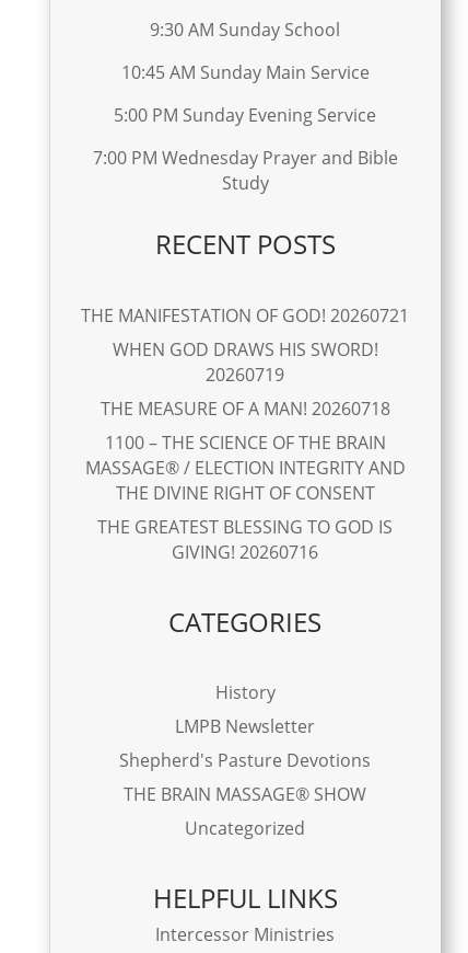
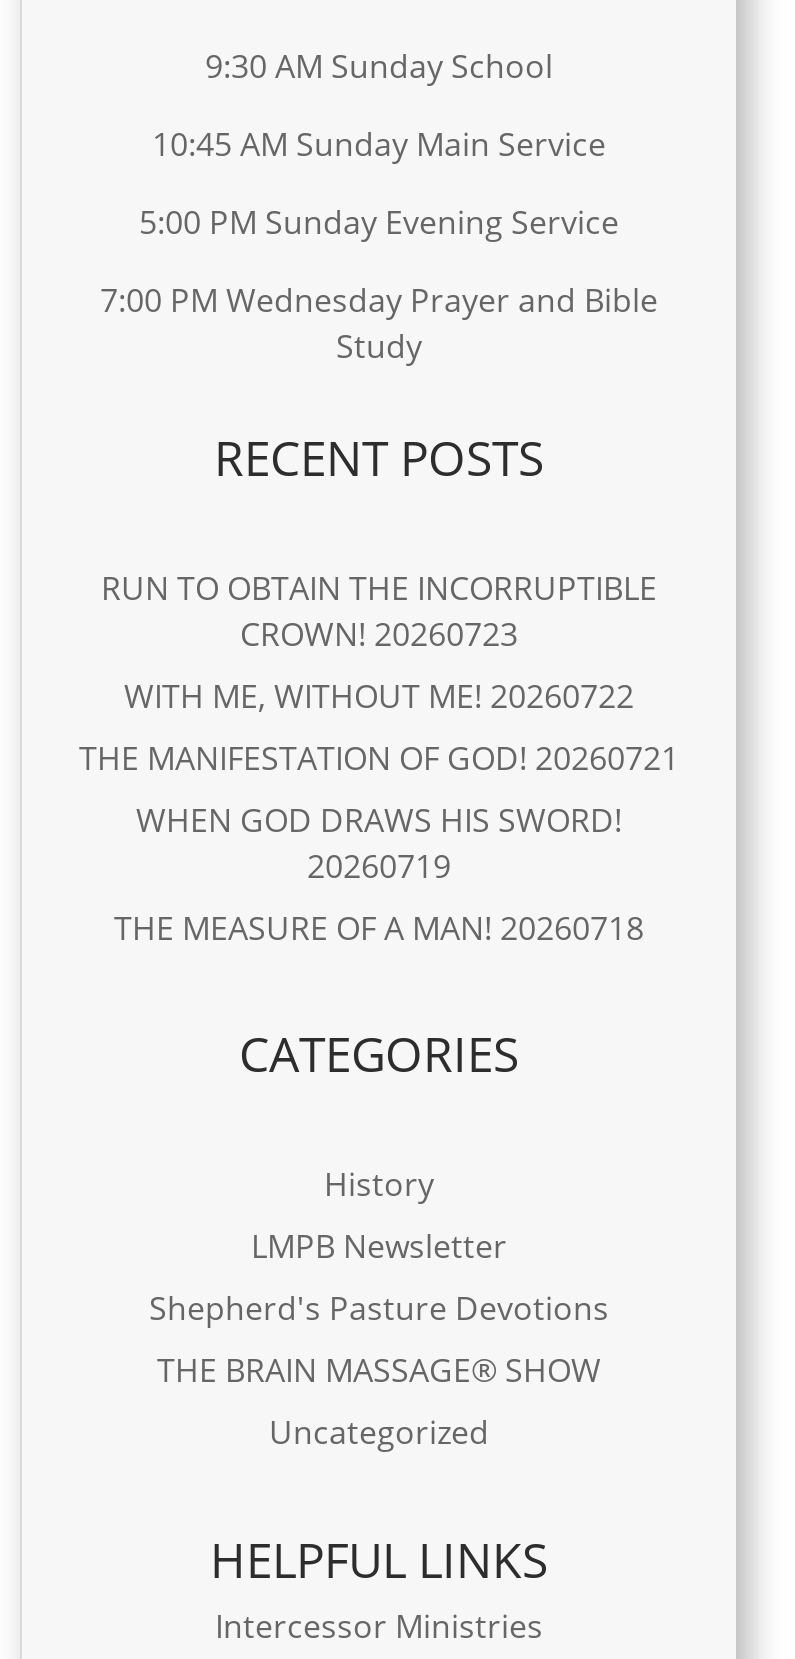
none -> [101,566,657,718] RUN TO OBTAIN THE INCORRUPTIBLE | CROWN! 20260723 | WITH ME, WITHOUT ME! 20260722
moved [81,303,409,420] -> [79,736,679,950]: THE MANIFESTATION OF GOD! 20260721 | WHEN GOD DRAWS HIS SWORD! | 20260719 | THE MEASURE OF A MAN! 20260718
[85,430,406,564] 1100 – THE SCIENCE OF THE BRAIN | MASSAGE® / ELECTION INTEGRITY AND | THE DIVINE RIGHT OF CONSENT | THE GREATEST BLESSING TO GOD IS | GIVING! 20260716 -> none

